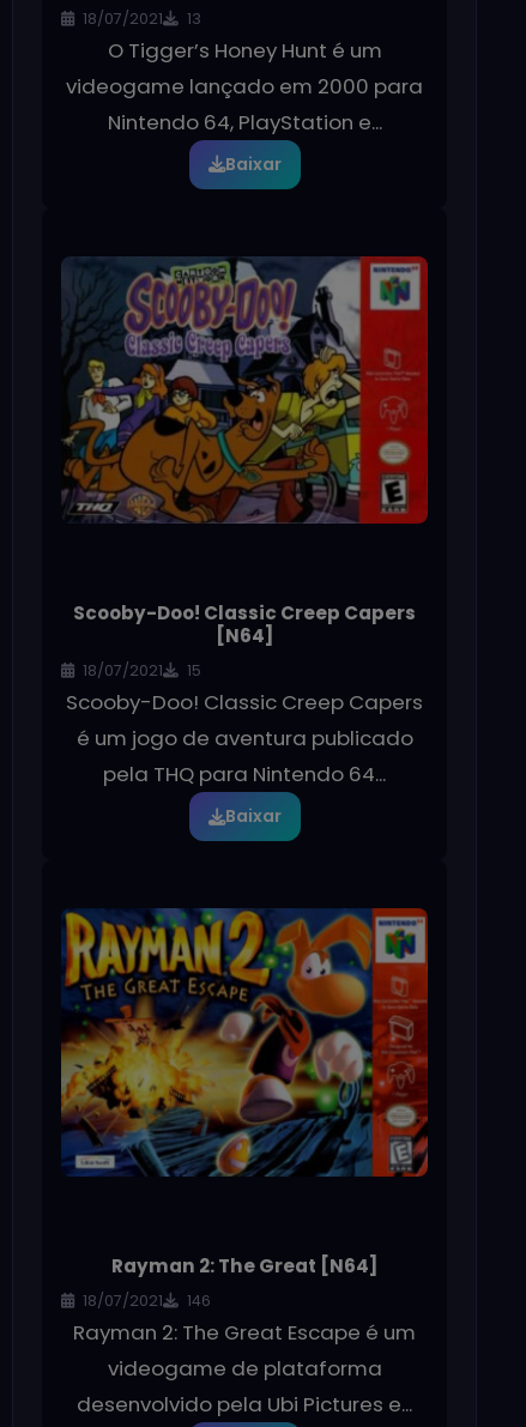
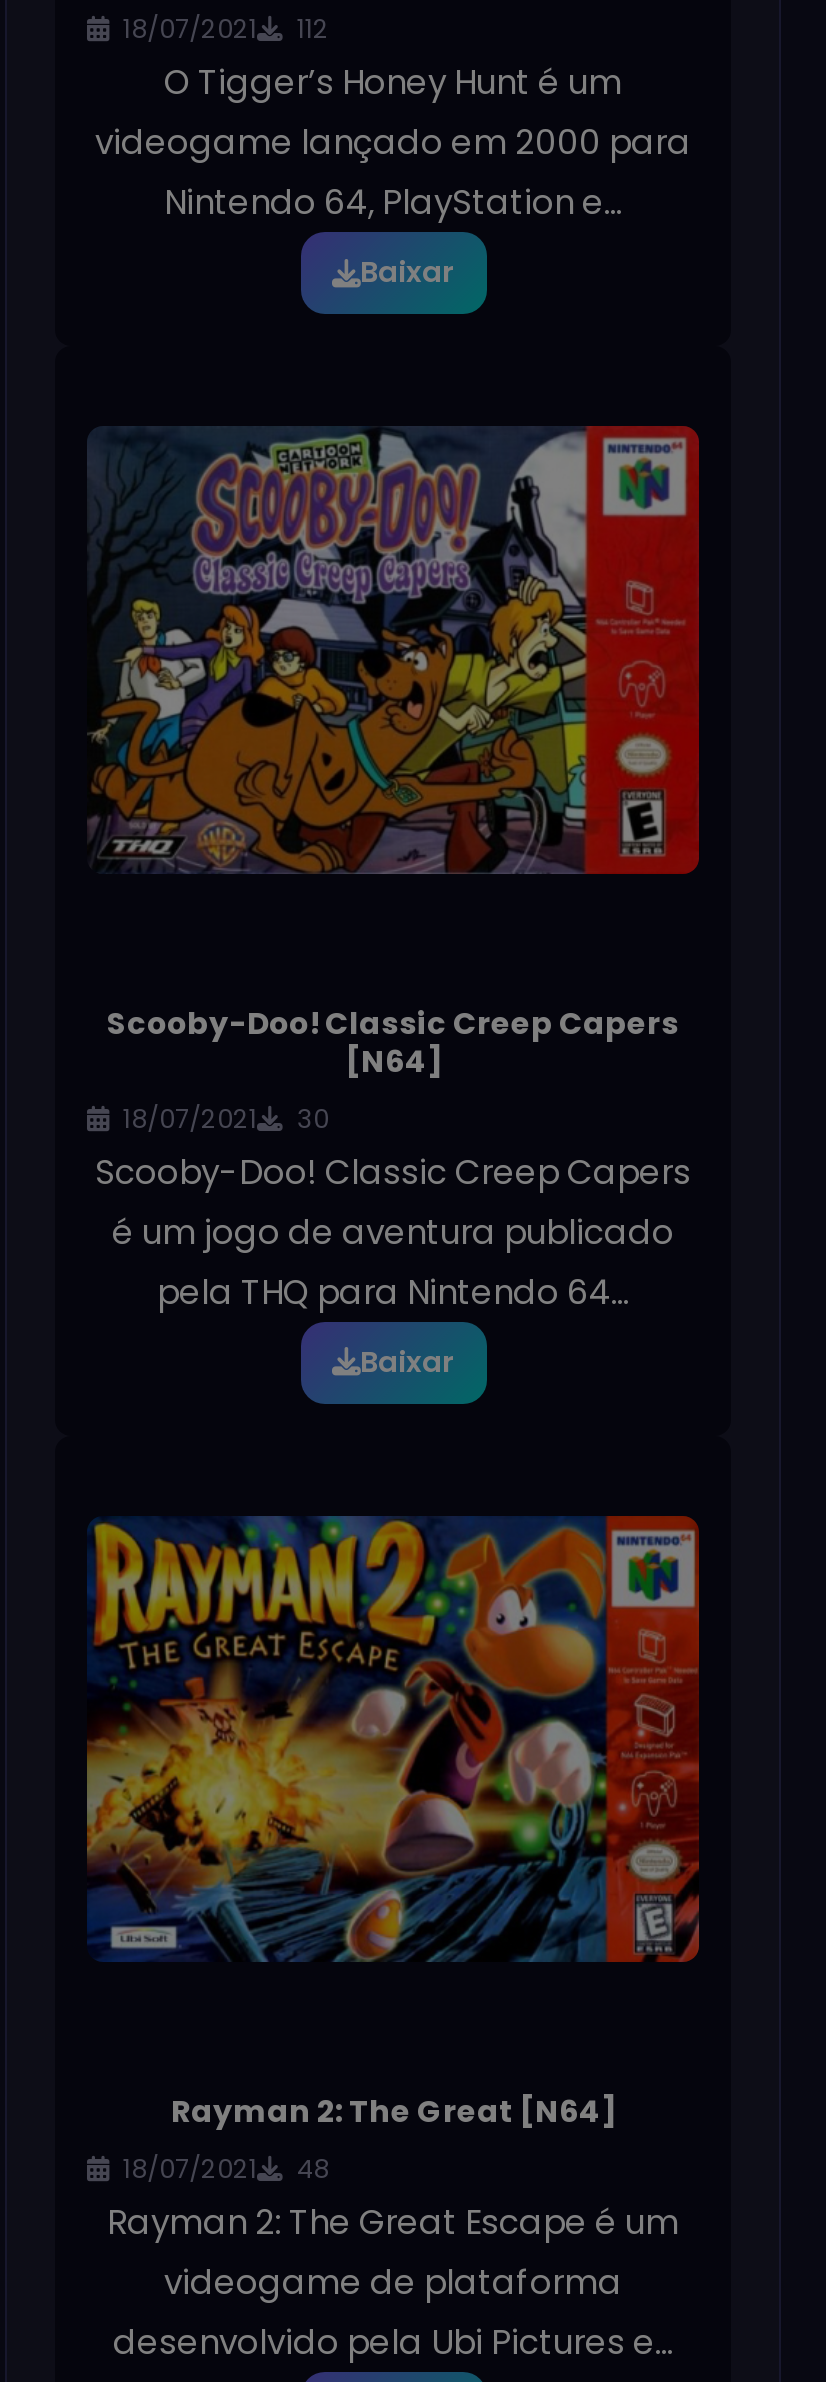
[79,8,201,29] 18/07/2021 13 -> [117,12,329,46] 18/07/2021 112
[79,660,201,681] 18/07/2021 15 -> [117,1101,329,1135] 18/07/2021 30
[79,1290,211,1310] 18/07/2021 146 -> [117,2152,329,2186] 18/07/2021 48

